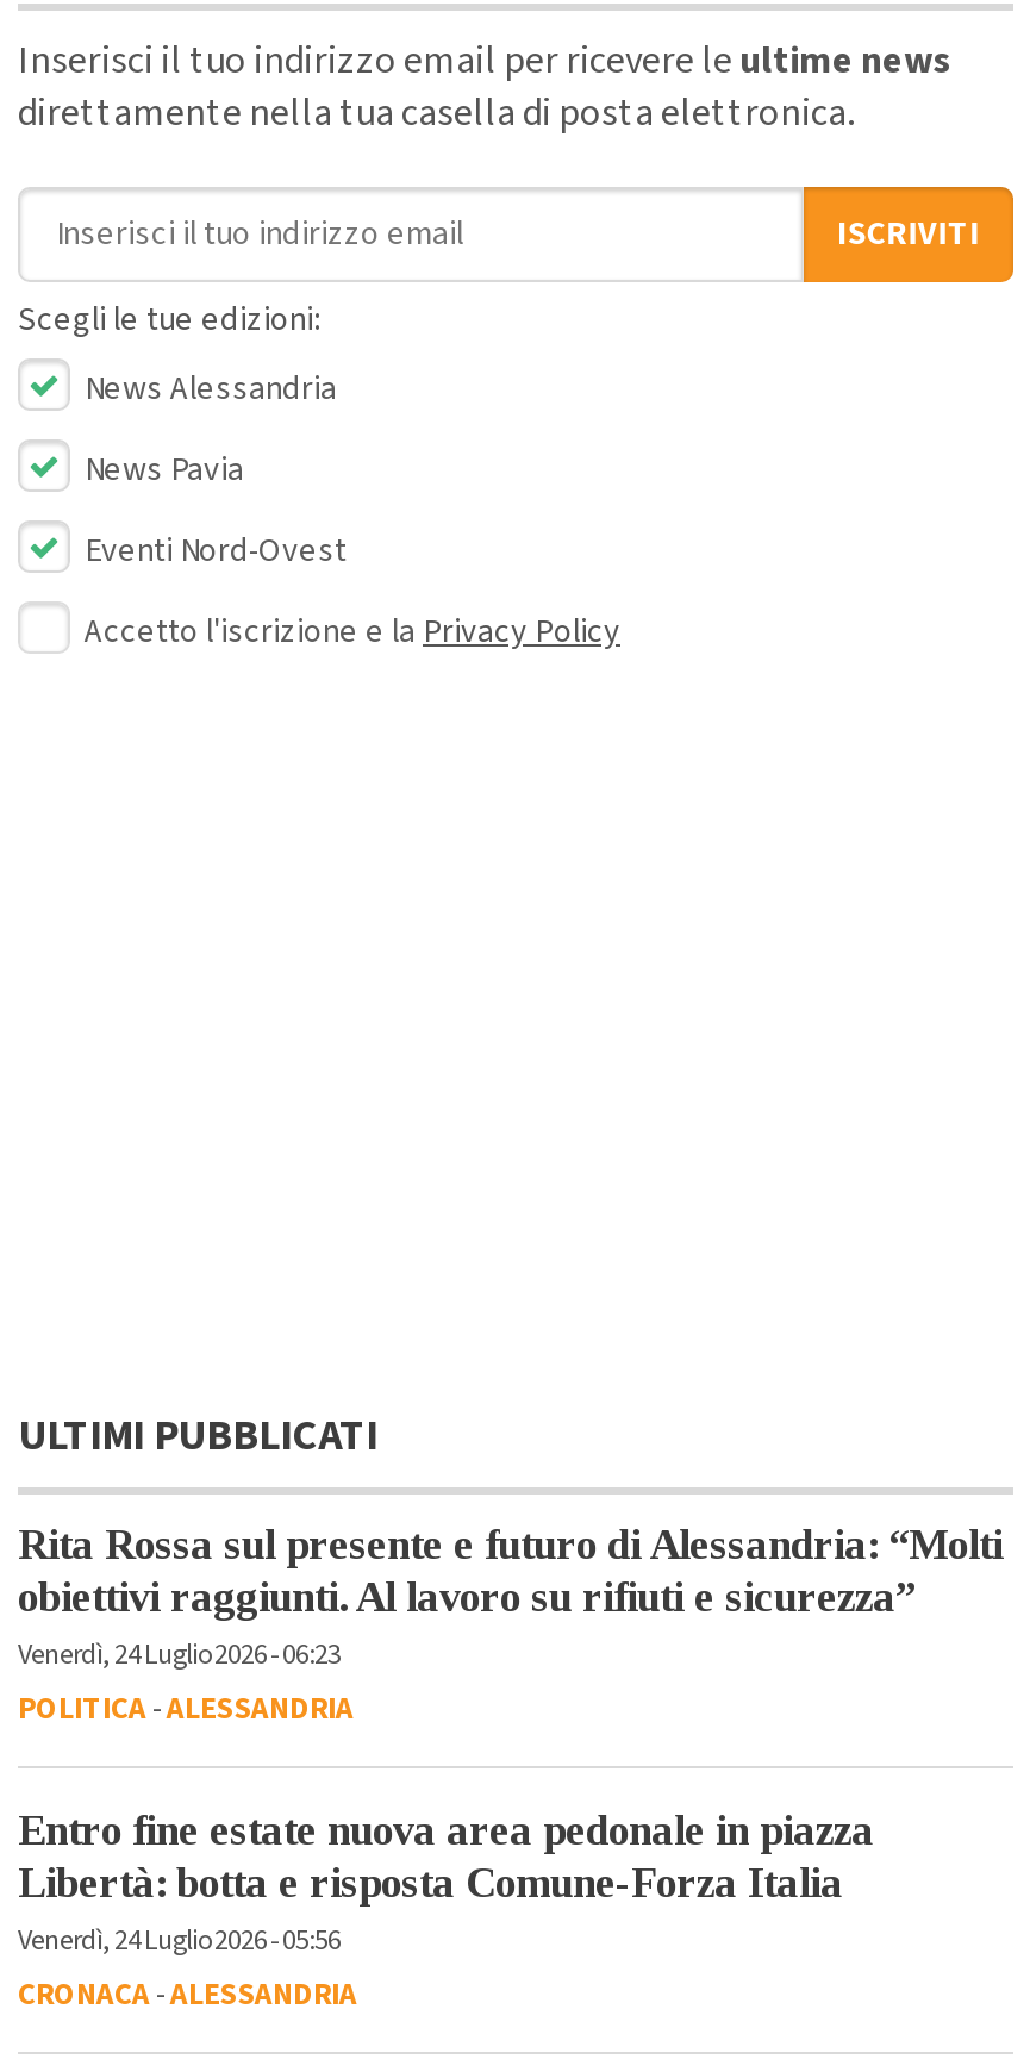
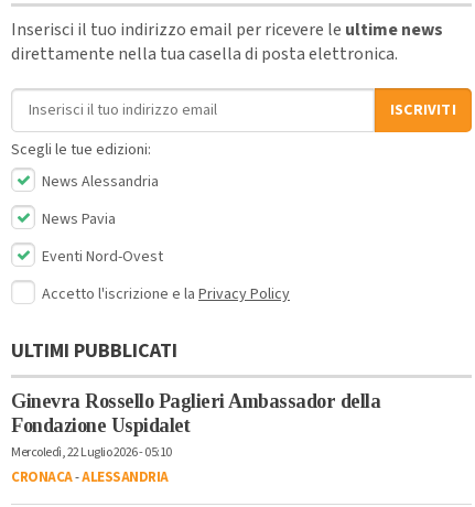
[18,1521,1003,1961] Rita Rossa sul presente e futuro di Alessandria: “Molti | obiettivi raggiunti. Al lavoro su rifiuti e sicurezza” | Venerdì, 24 Luglio 2026 - 06:23 | POLITICA -ALESSANDRIA | Entro fine estate nuova area pedonale in piazza | Libertà: botta e risposta Comune-Forza Italia | Venerdì, 24 Luglio 2026 - 05:56 -> [11,390,380,462] Ginevra Rossello Paglieri Ambassador della | Fondazione Uspidalet | Mercoledì, 22 Luglio 2026 - 05:10

